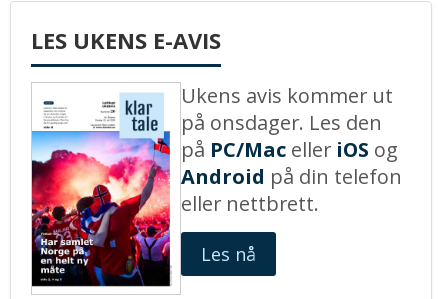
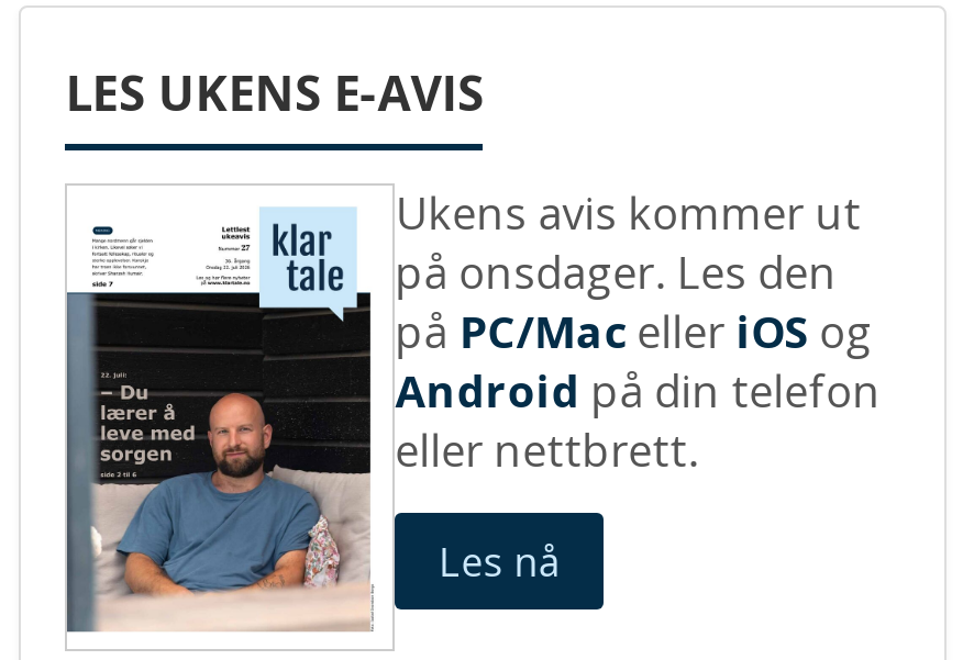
[31,131,171,287] [image] -> [65,291,373,634] [image]

